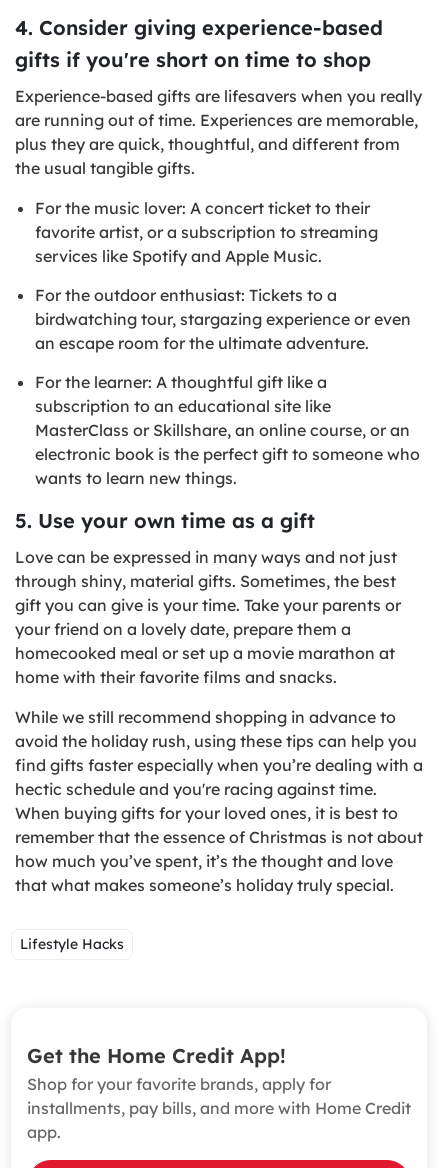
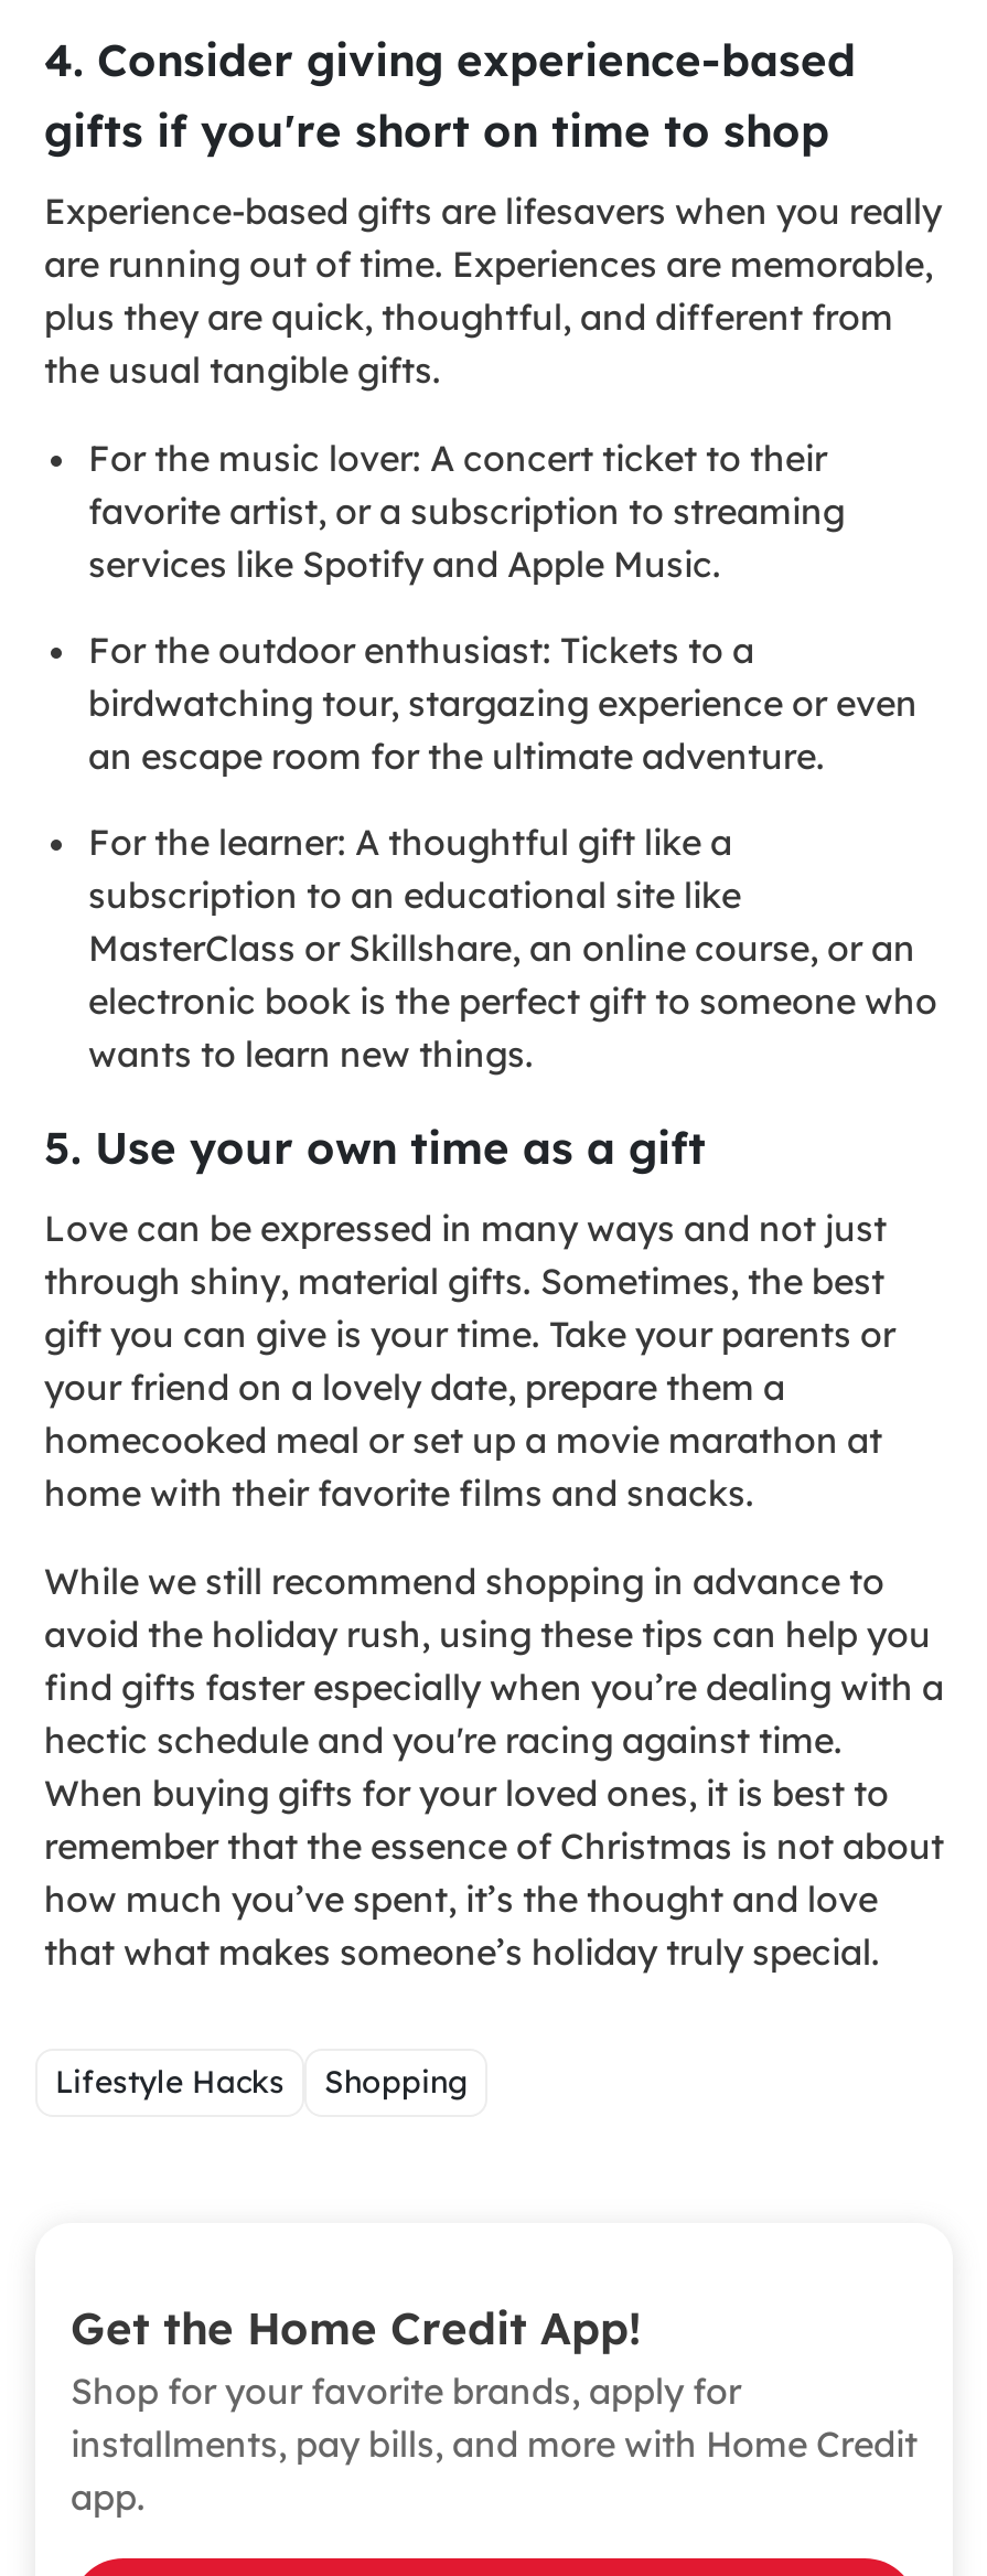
none -> [324,2062,468,2102] Shopping

